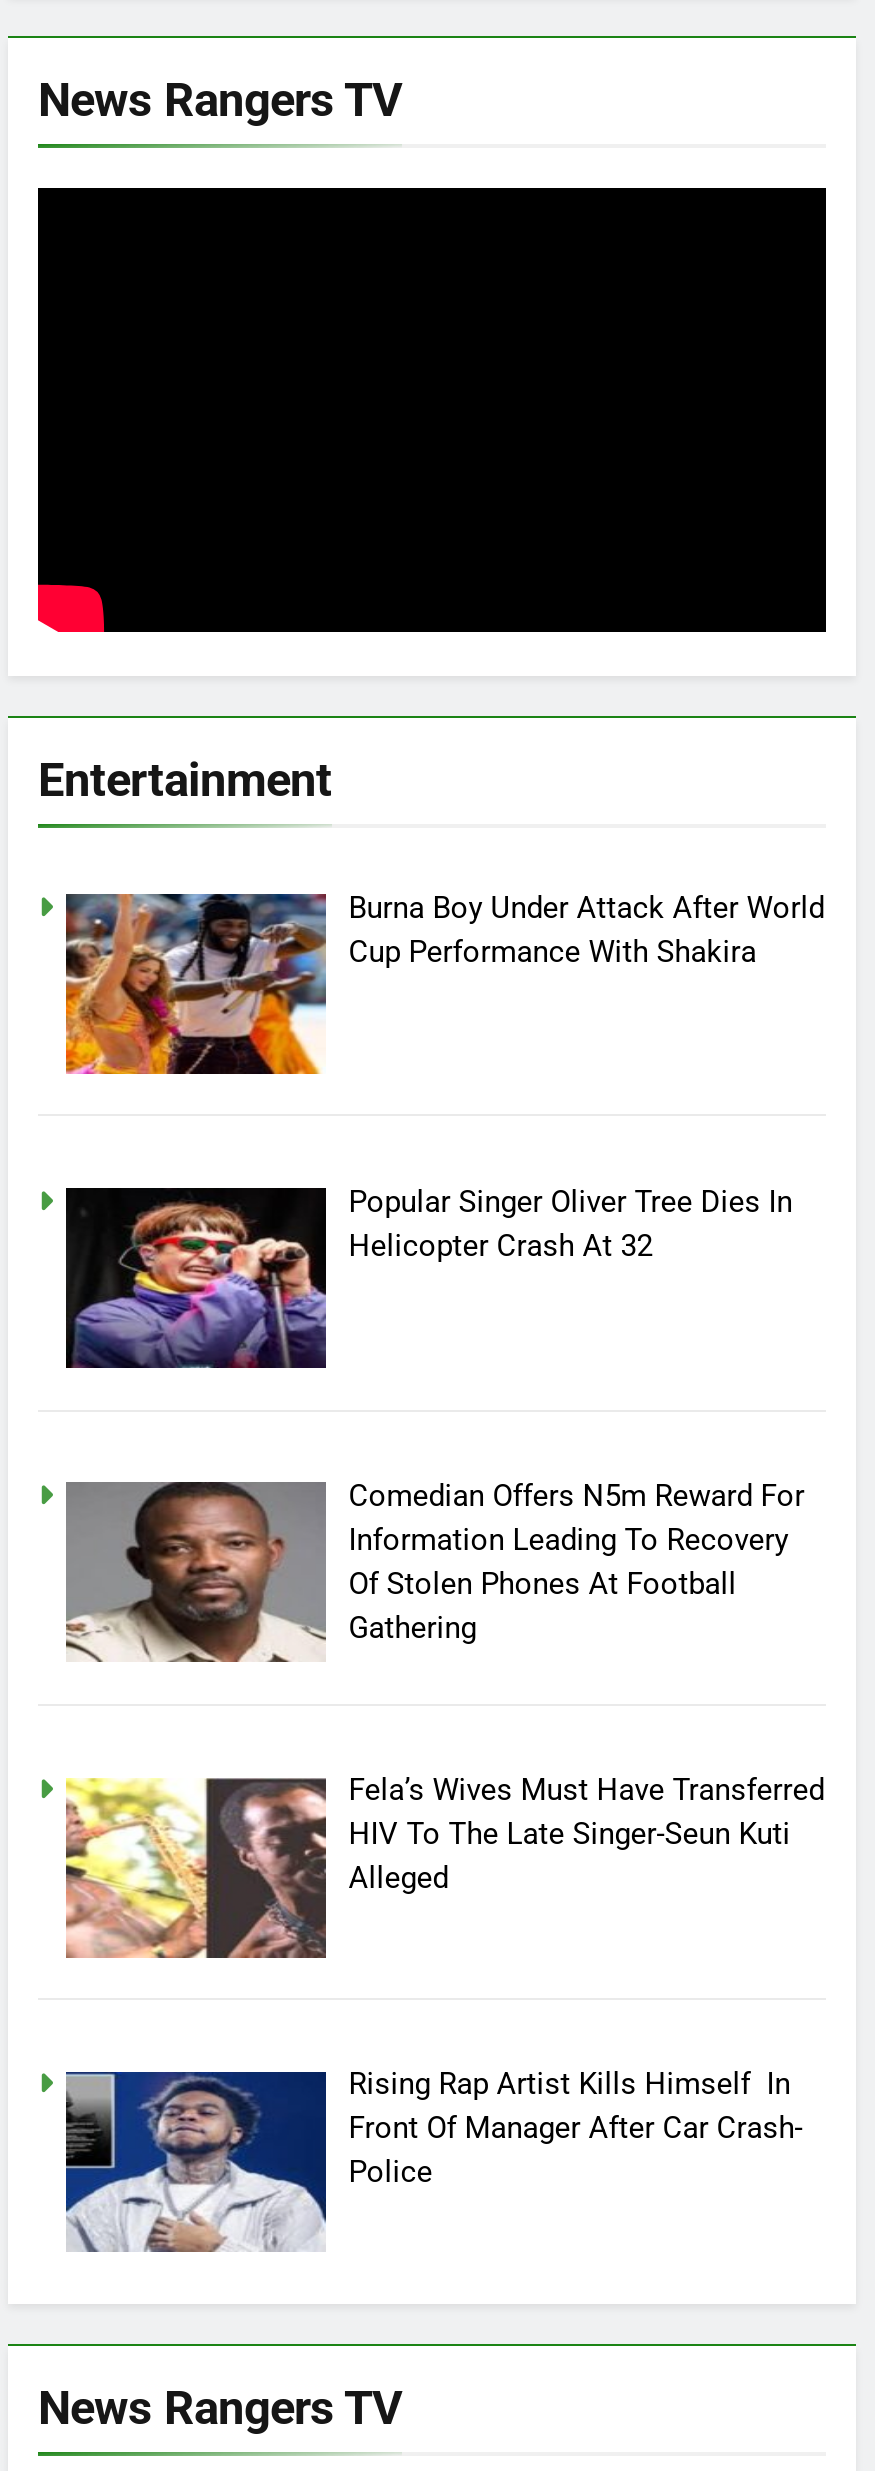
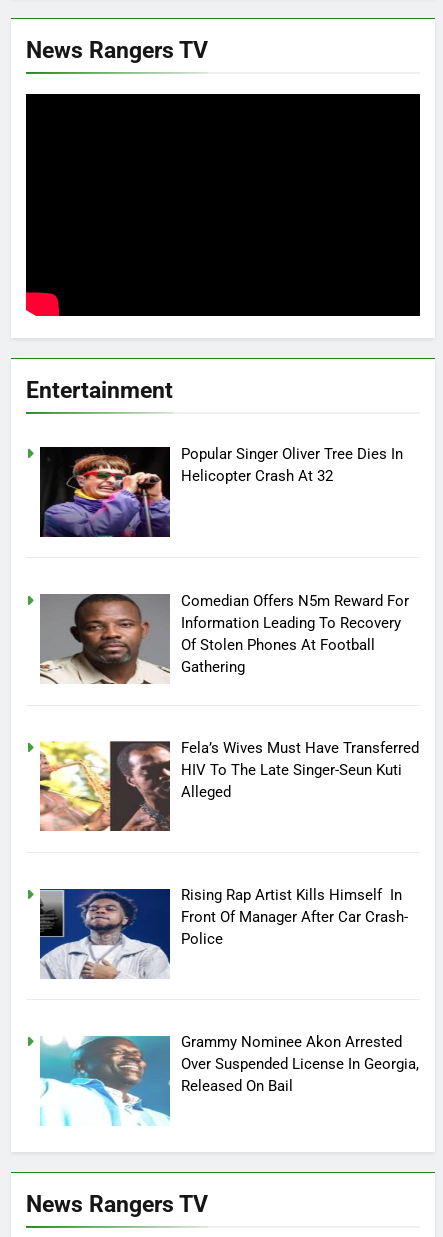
[64,889,824,1076] [image] | Burna Boy Under Attack After World | Cup Performance With Shakira -> none
moved [64,1184,824,2191] -> [39,445,419,948]: [image] | Popular Singer Oliver Tree Dies In | Helicopter Crash At 32 | ... | Front Of Manager After Car Crash- | Police
none -> [39,1033,419,1126] [image] | Grammy Nominee Akon Arrested | Over Suspended License In Georgia, | Released On Bail

